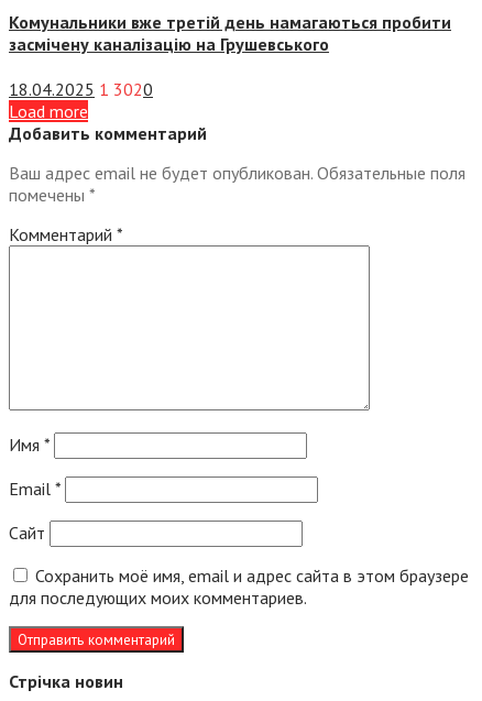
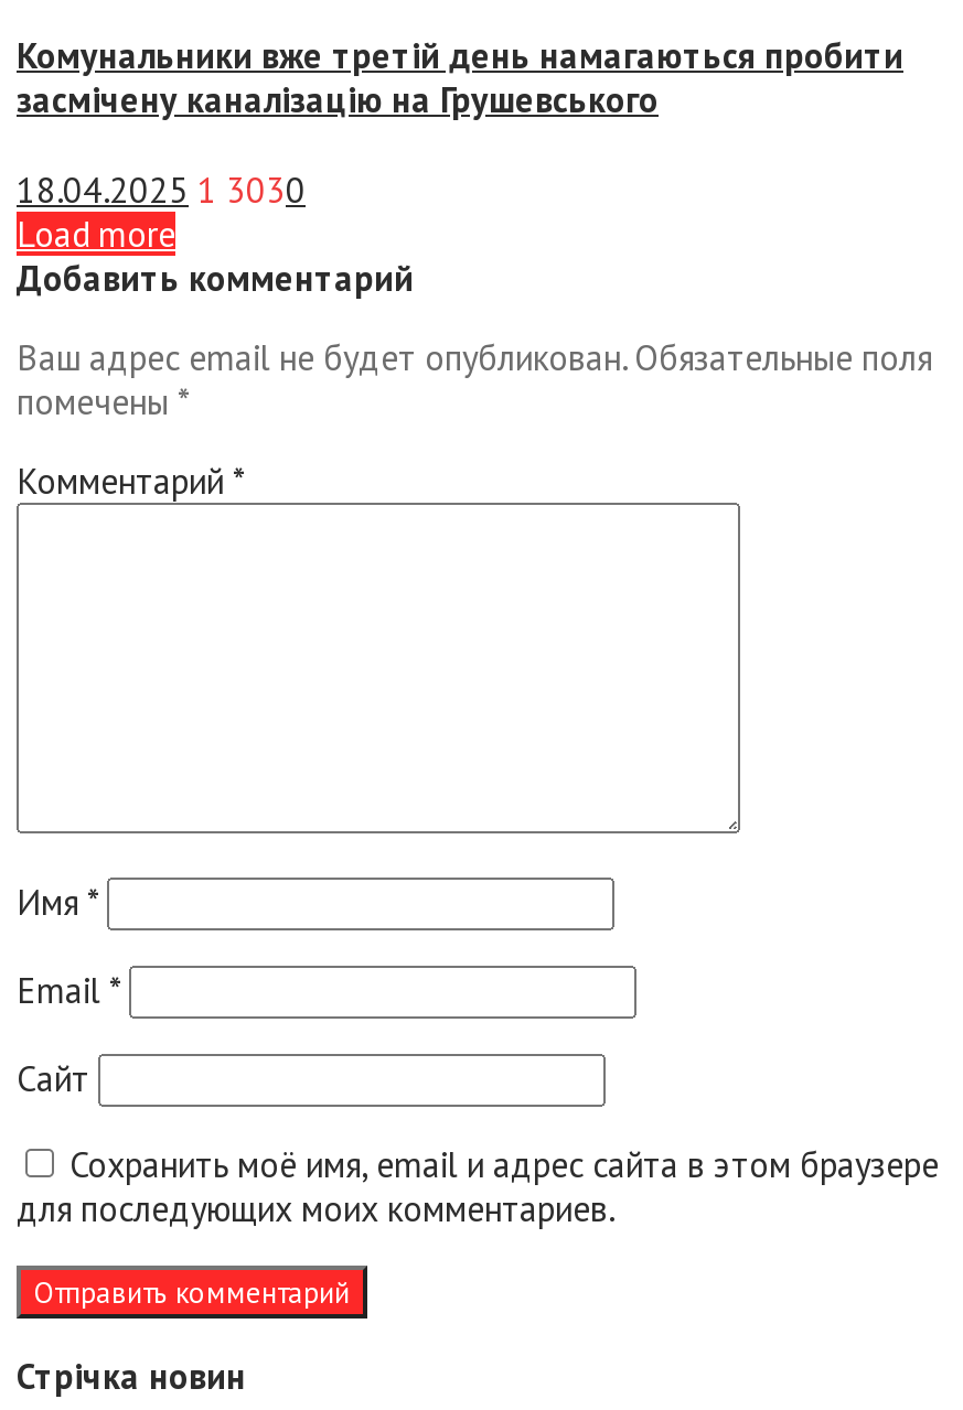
[9,78,153,100] 18.04.2025 1 3020 -> [17,168,306,212] 18.04.2025 1 3030

